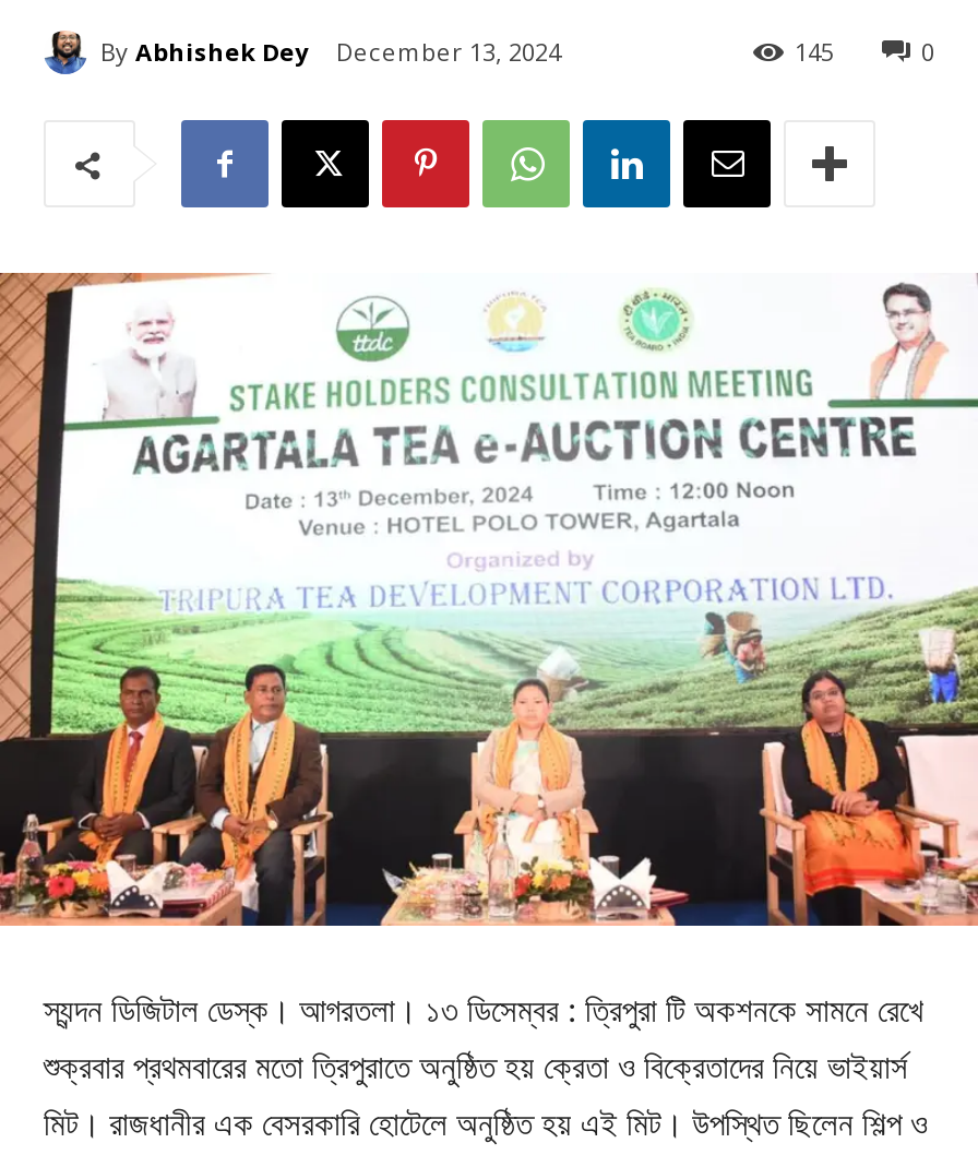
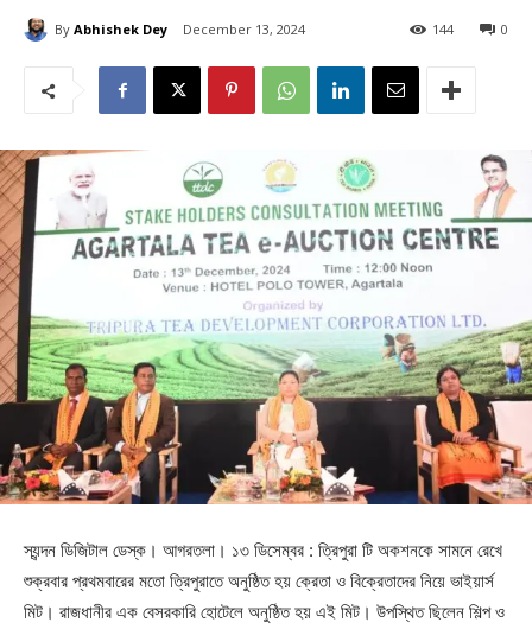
[795,35,834,68] 145 -> [432,20,454,38] 144

